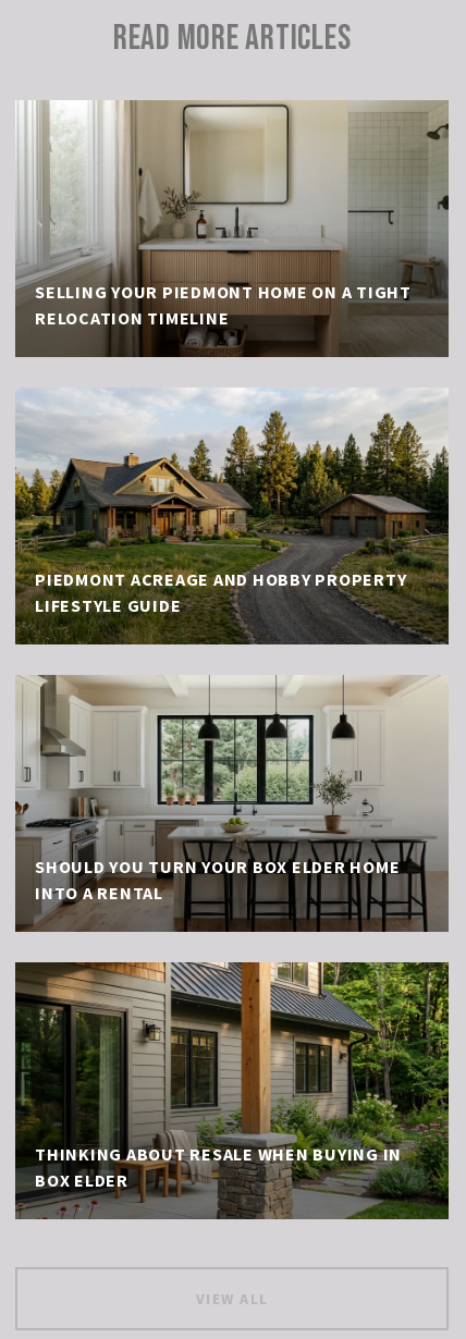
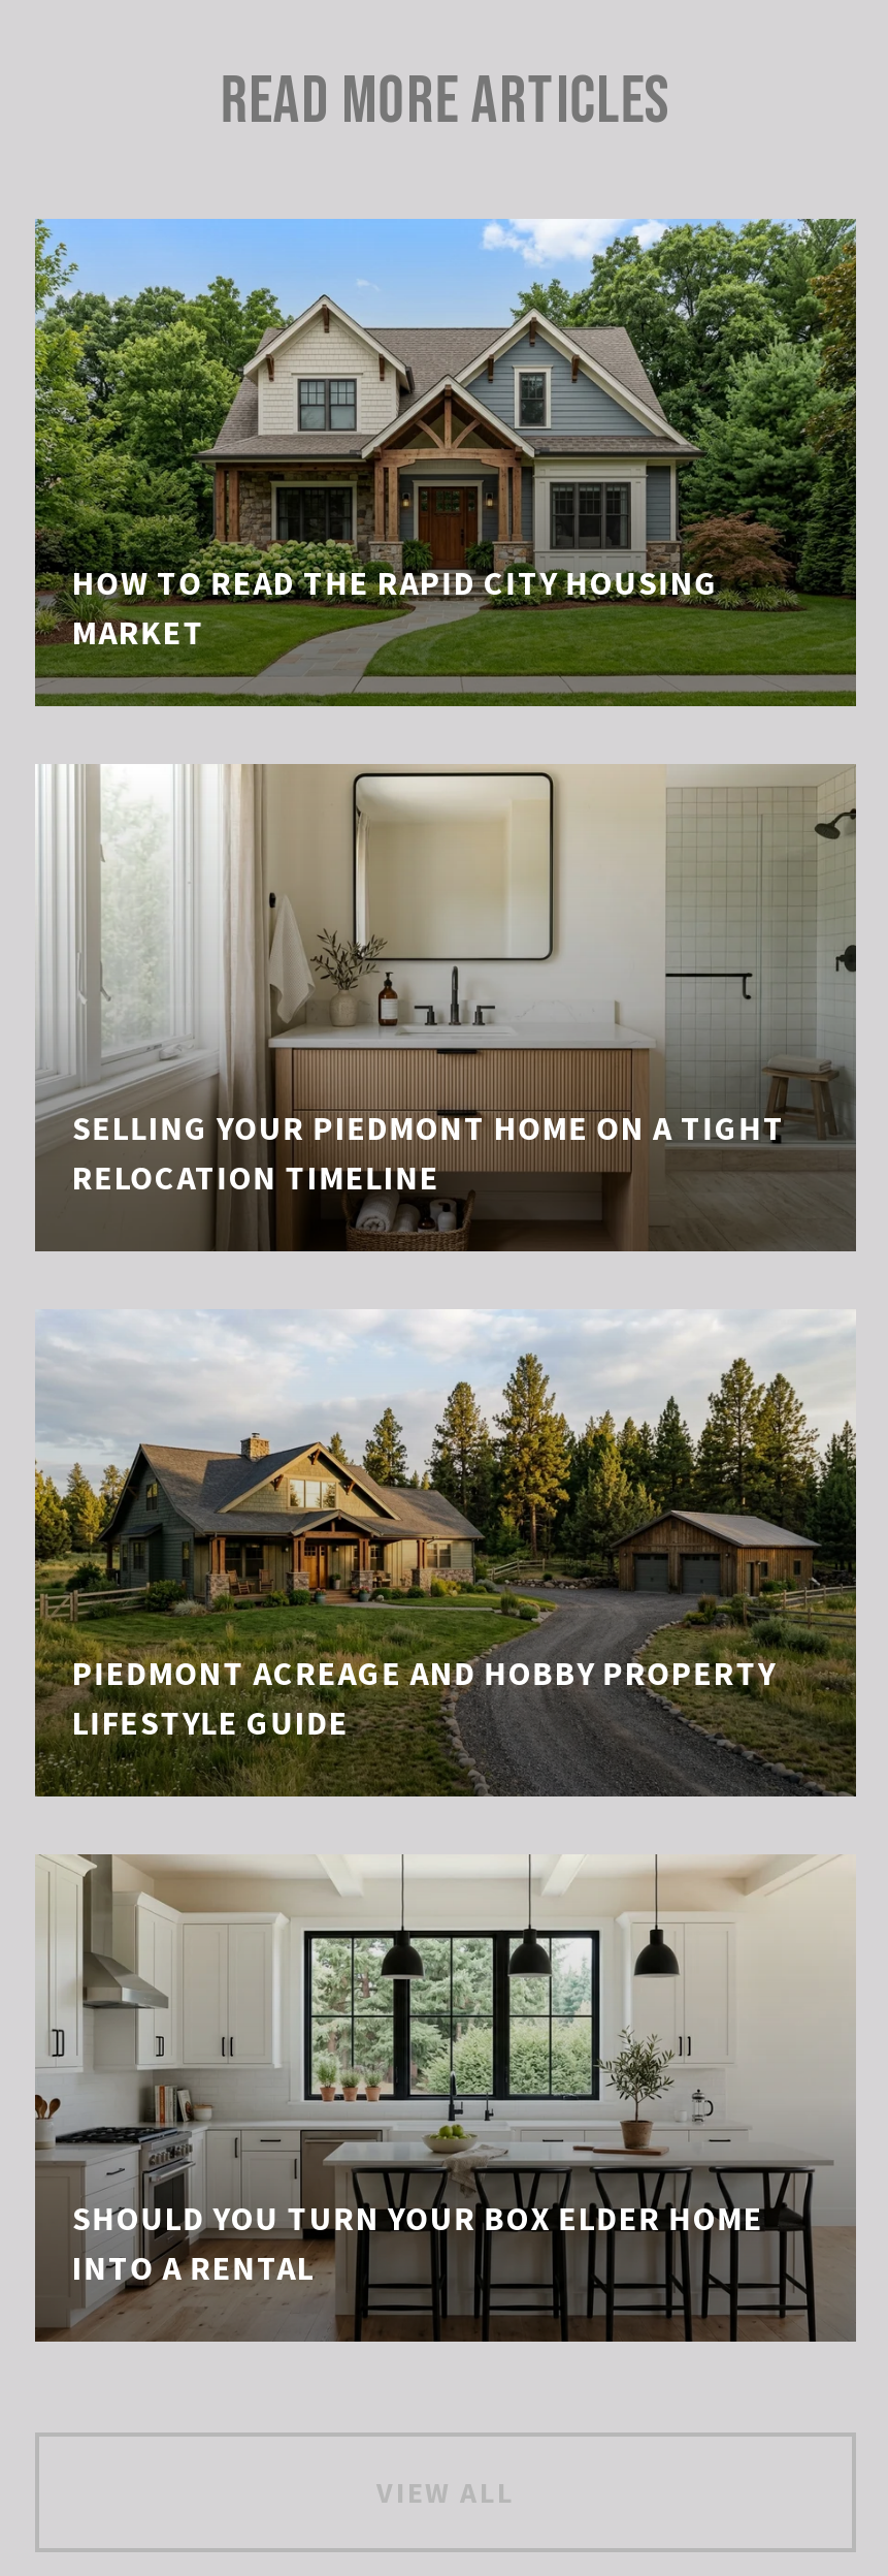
none -> [33,219,856,706] [image] | HOW TO READ THE RAPID CITY HOUSING | MARKET
moved [14,99,450,903] -> [33,762,858,2288]: [image] | SELLING YOUR PIEDMONT HOME ON A TIGHT | RELOCATION TIMELINE | PIEDMONT ACREAGE AND HOBBY PROPERTY | LIFESTYLE GUIDE | SHOULD YOU TURN YOUR BOX ELDER HOME | INTO A RENTAL
[14,961,450,1219] [image] | THINKING ABOUT RESALE WHEN BUYING IN | BOX ELDER -> none

